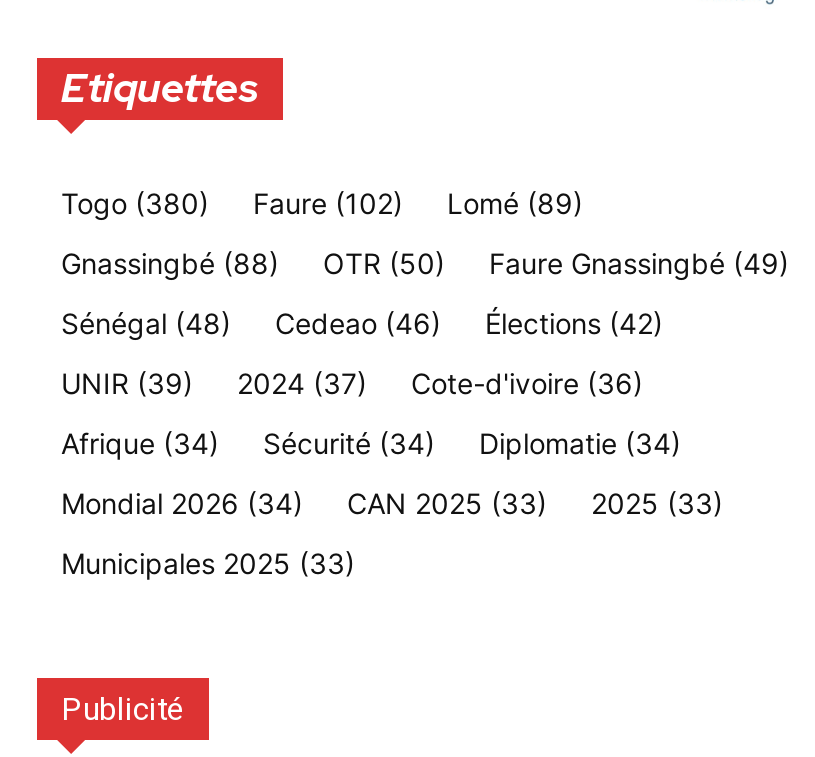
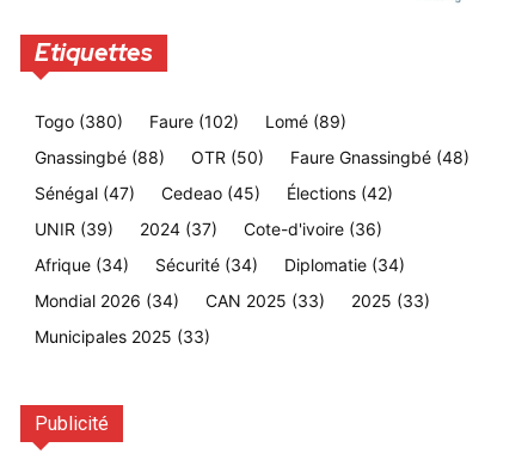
[489,246,789,280] Faure Gnassingbé (49) -> [290,147,469,168] Faure Gnassingbé (48)
[61,306,231,340] Sénégal (48) -> [35,183,135,203] Sénégal (47)
[275,306,441,340] Cedeao (46) -> [161,183,260,203] Cedeao (45)

